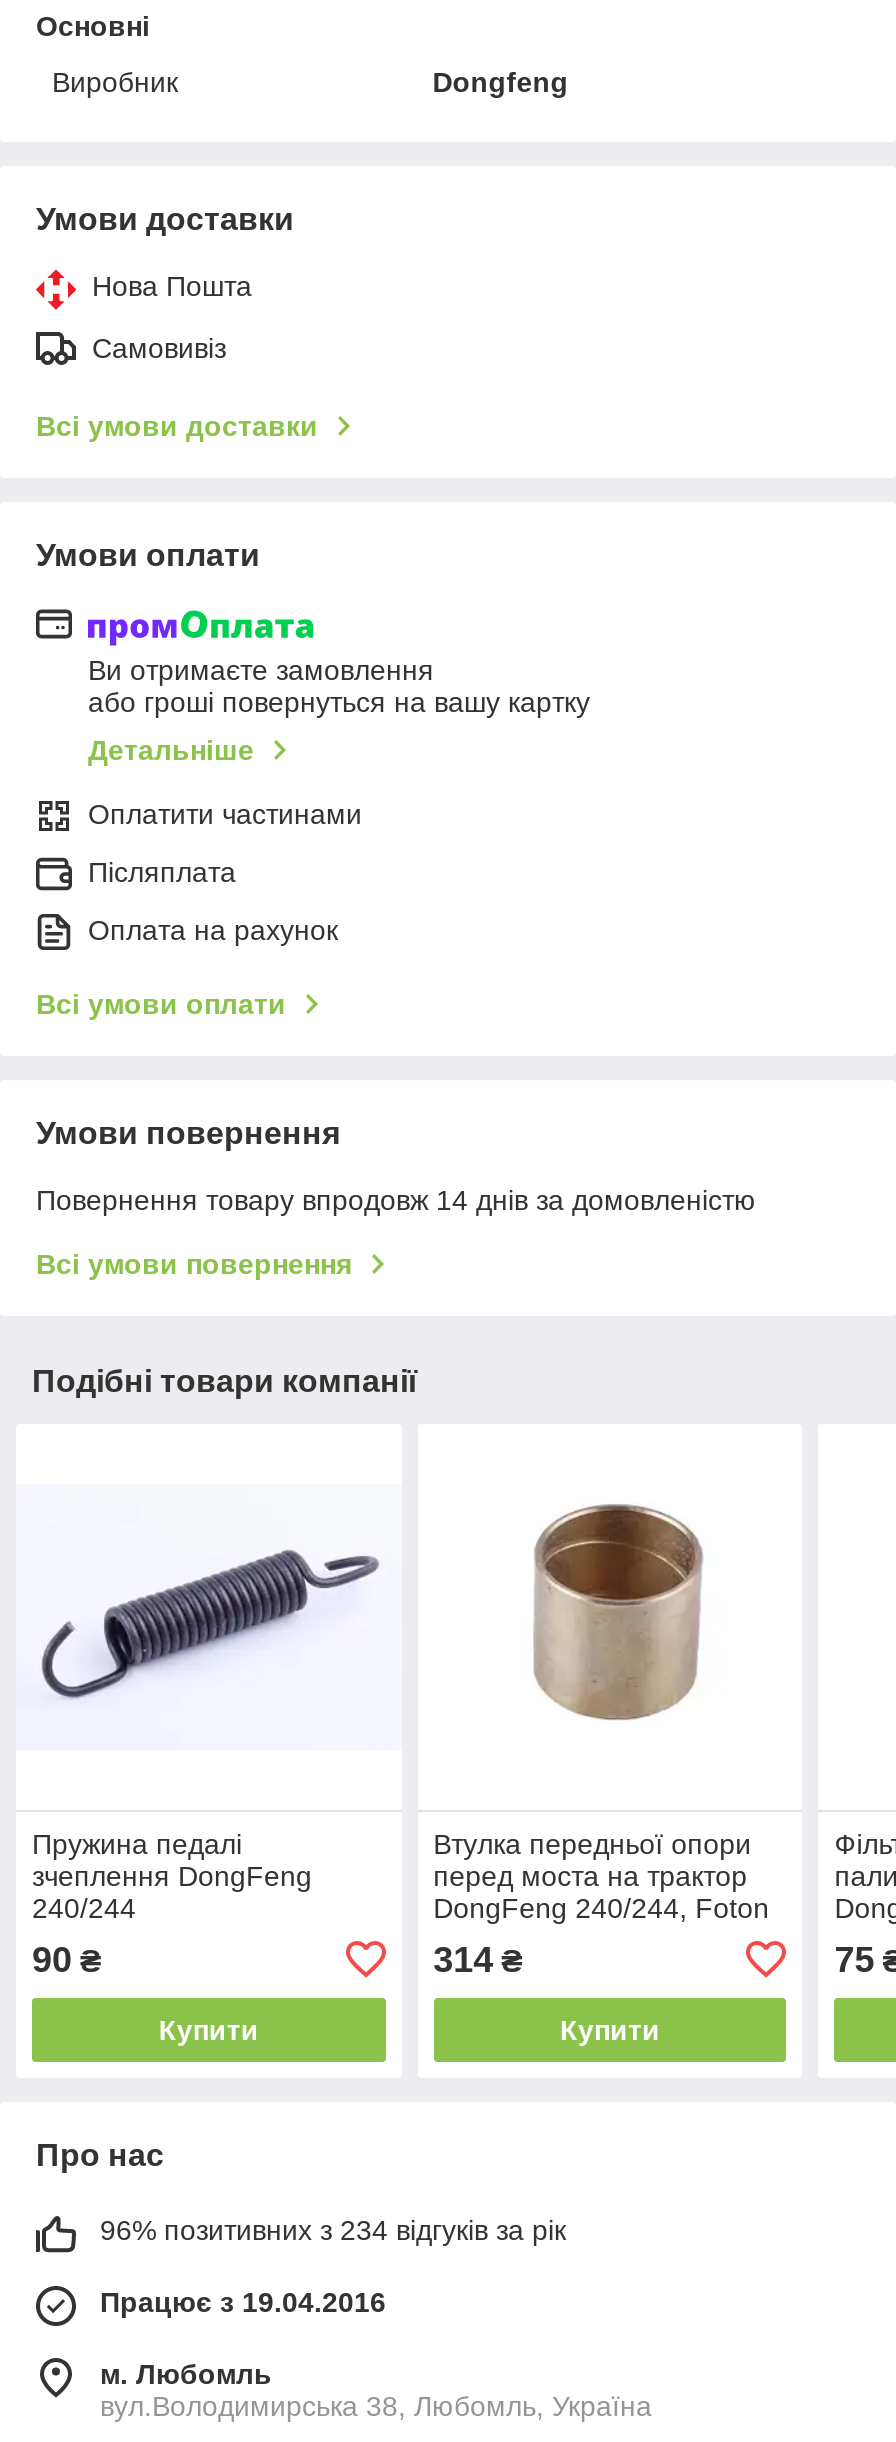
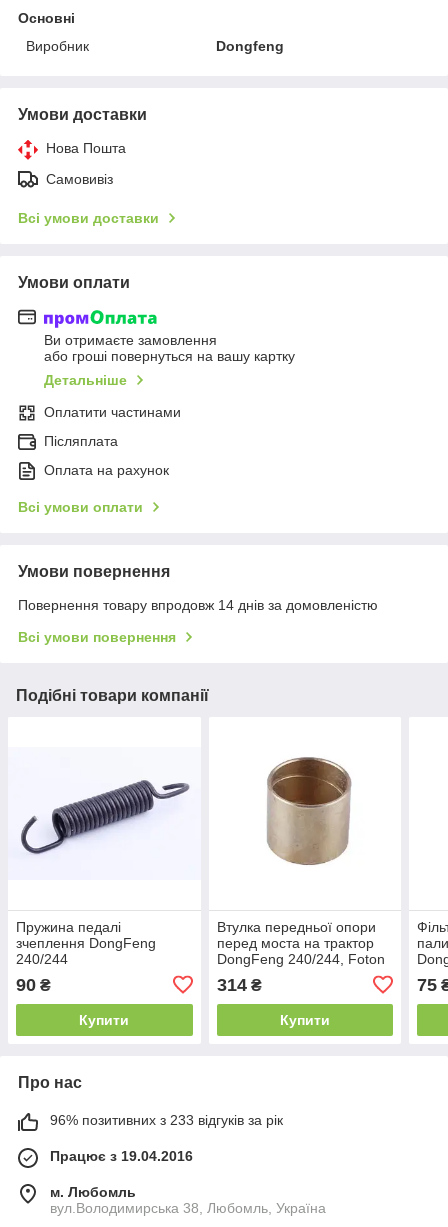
[100,2214,566,2246] 96% позитивних з 234 відгуків за рік -> [50,1112,283,1128] 96% позитивних з 233 відгуків за рік

